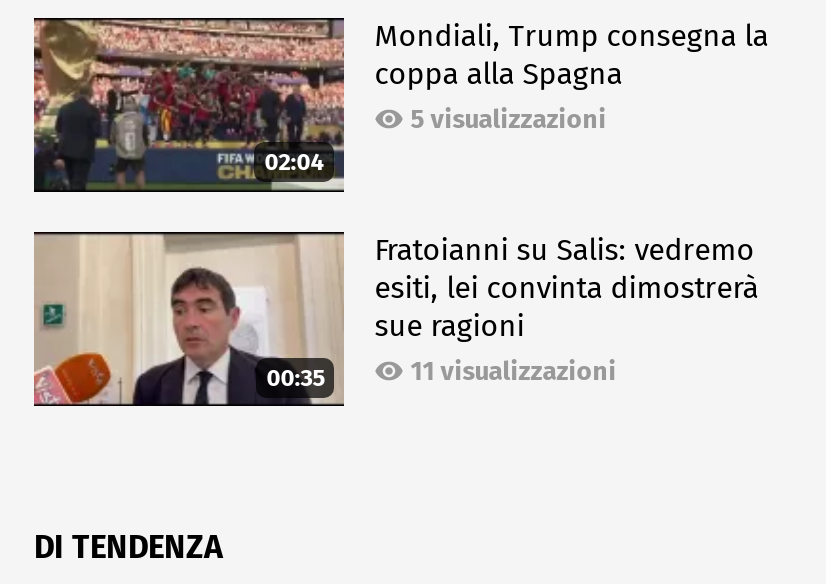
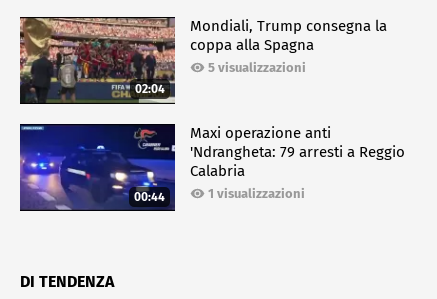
[32,232,346,406] [image] | 00:35 -> [19,124,176,211] [image] | 00:44
[374,233,758,387] Fratoianni su Salis: vedremo | esiti, lei convinta dimostrerà | sue ragioni | 11 visualizzazioni -> [190,124,405,201] Maxi operazione anti | 'Ndrangheta: 79 arresti a Reggio | Calabria | 1 visualizzazioni

